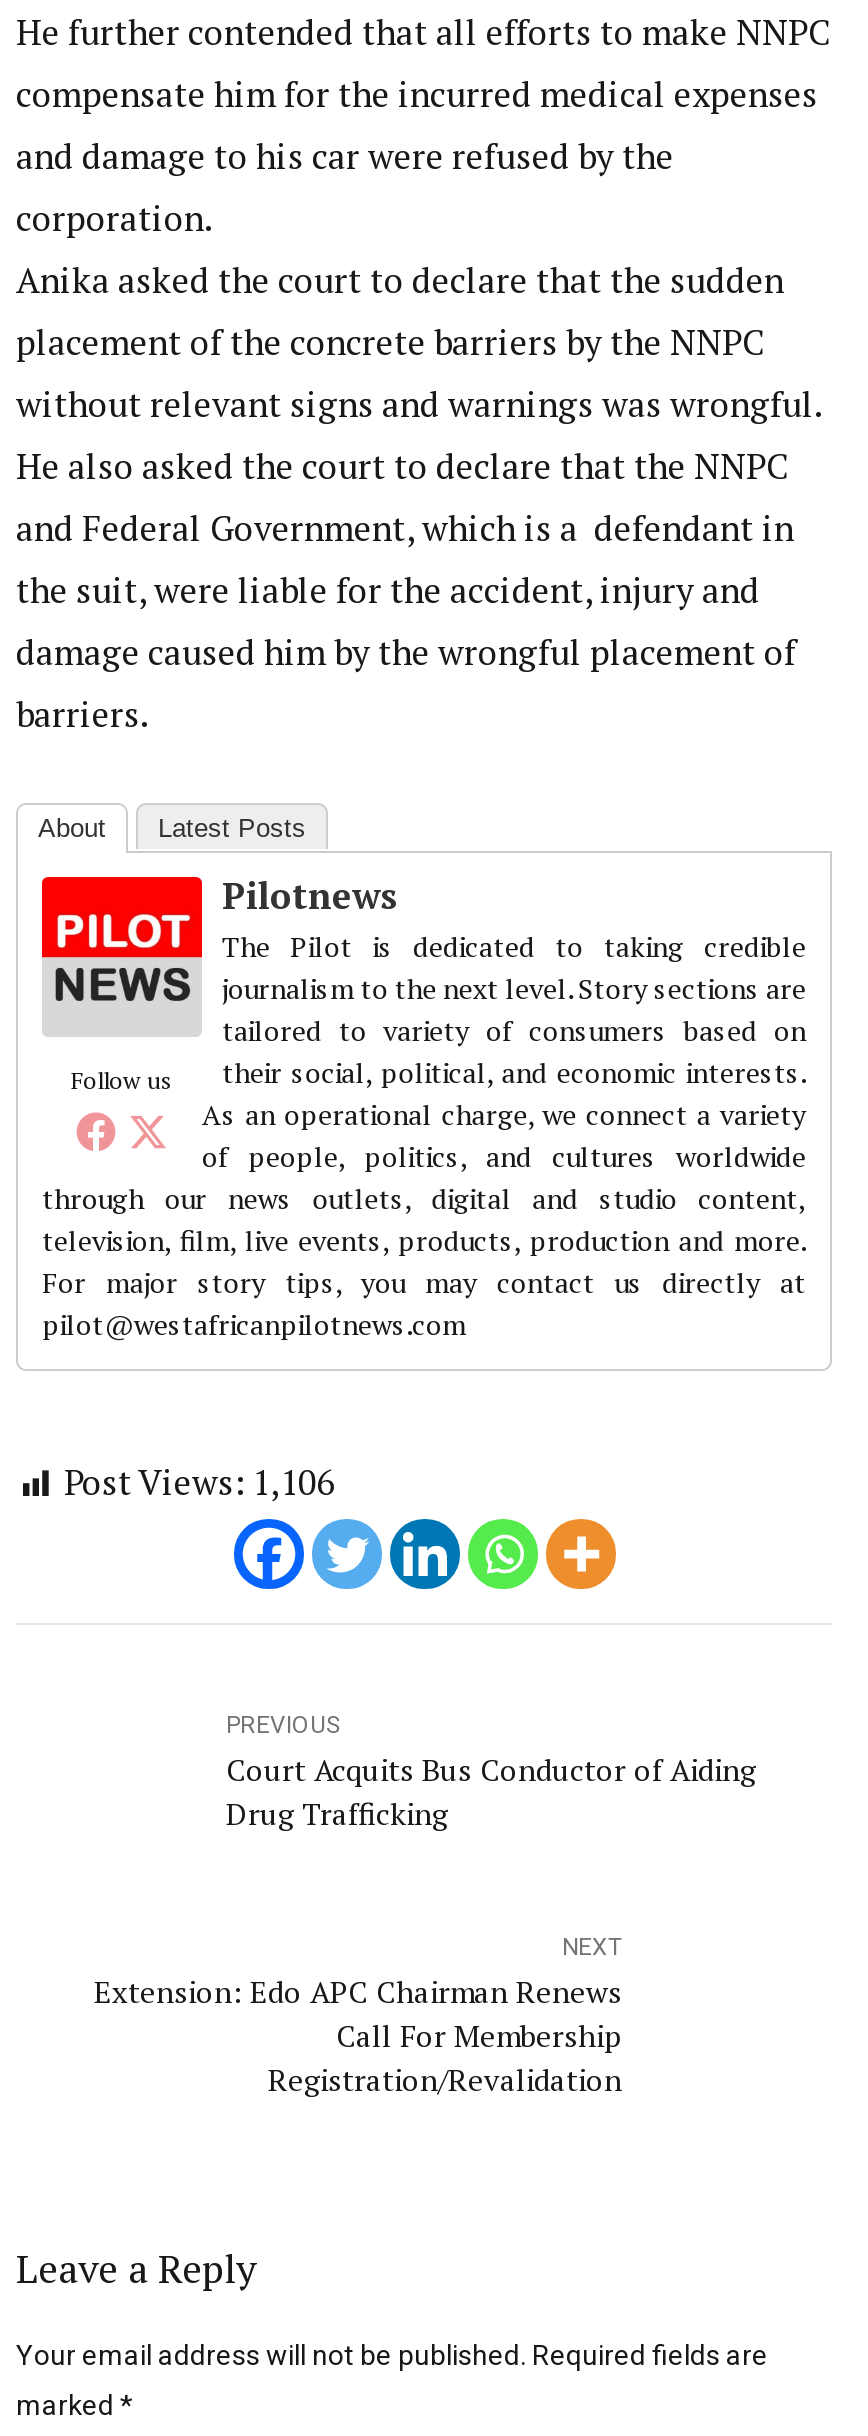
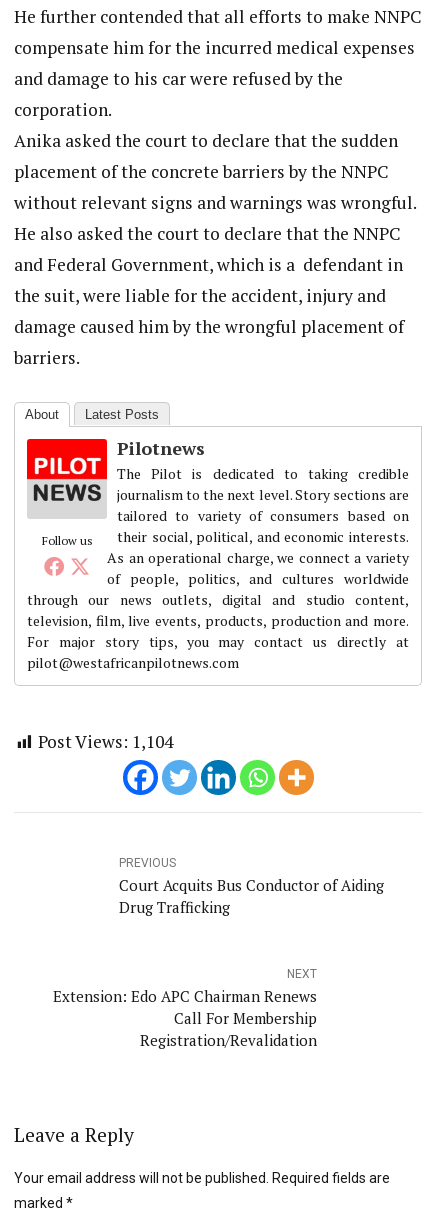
[64,1460,334,1506] Post Views: 1,106 -> [38,730,173,753] Post Views: 1,104

